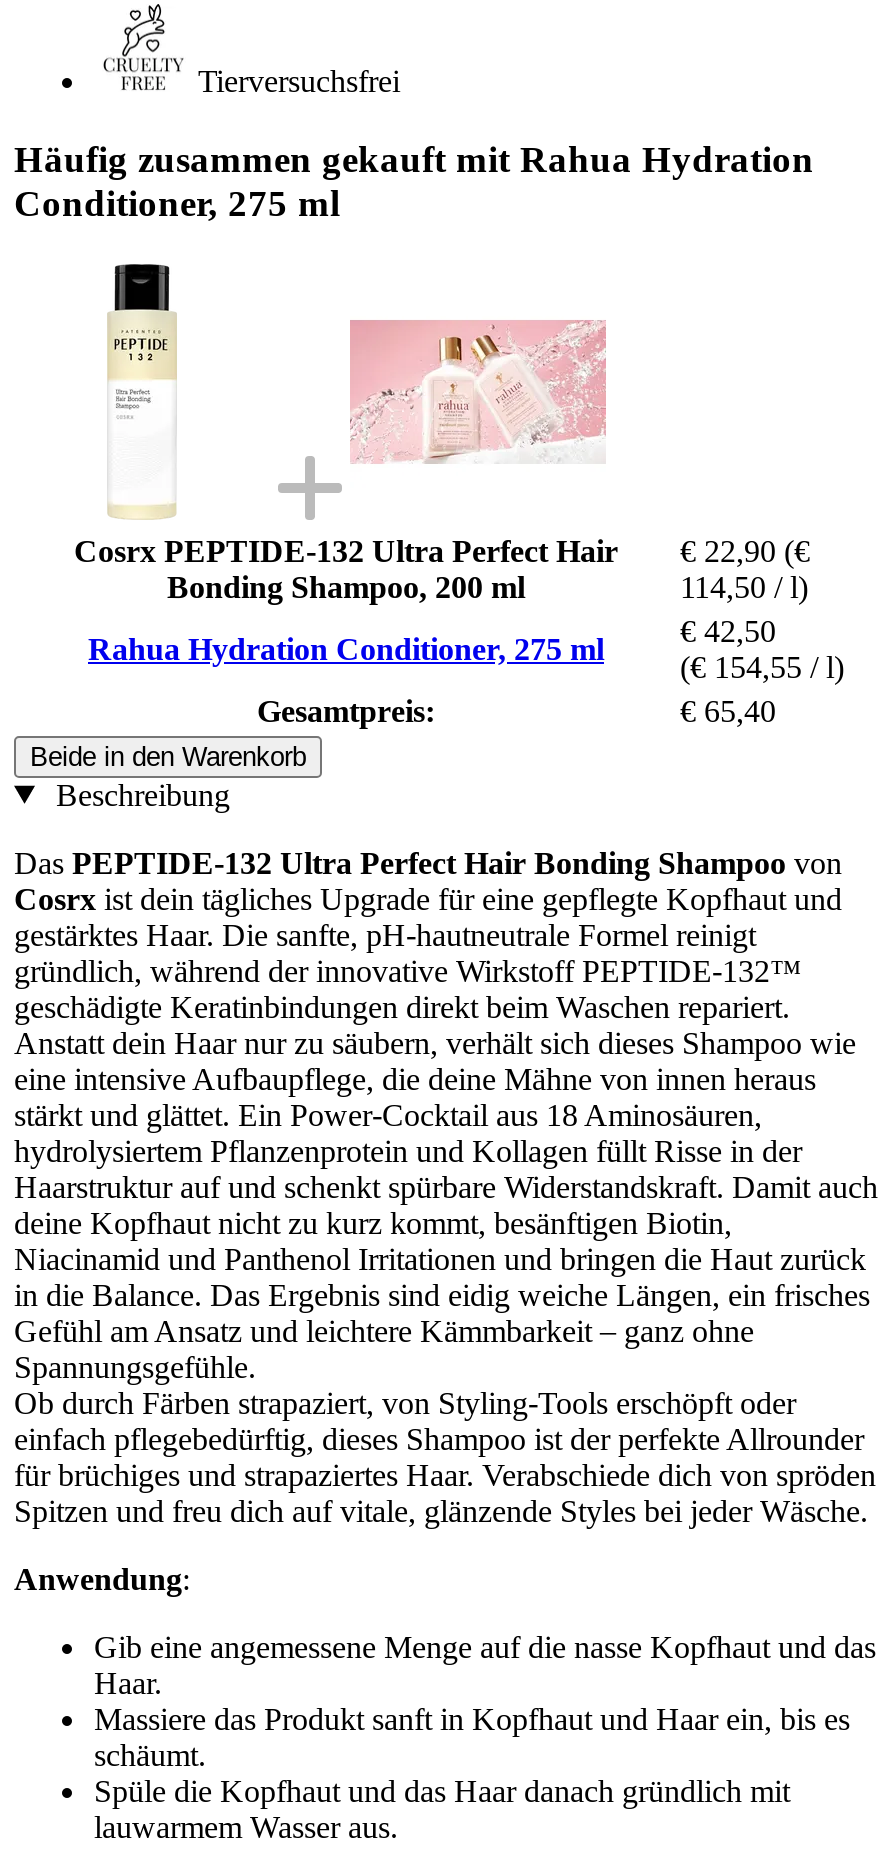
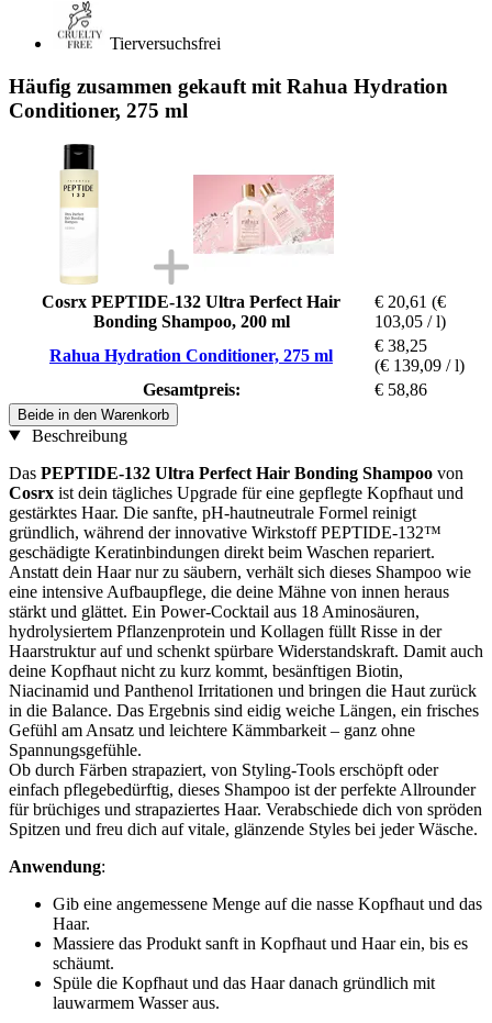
[74,533,810,567] Cosrx PEPTIDE-132 Ultra Perfect Hair € 22,90 (€ -> [42,292,446,311] Cosrx PEPTIDE-132 Ultra Perfect Hair € 20,61 (€
[680,569,808,603] 114,50 / l) -> [374,312,446,330] 103,05 / l)
[680,613,776,647] € 42,50 -> [374,336,427,355] € 38,25
[680,649,844,683] (€ 154,55 / l) -> [374,356,465,374] (€ 139,09 / l)
[680,693,776,727] € 65,40 -> [374,380,427,399] € 58,86

